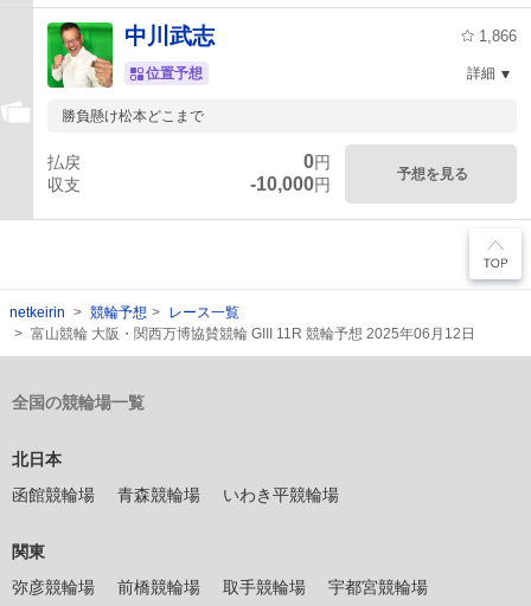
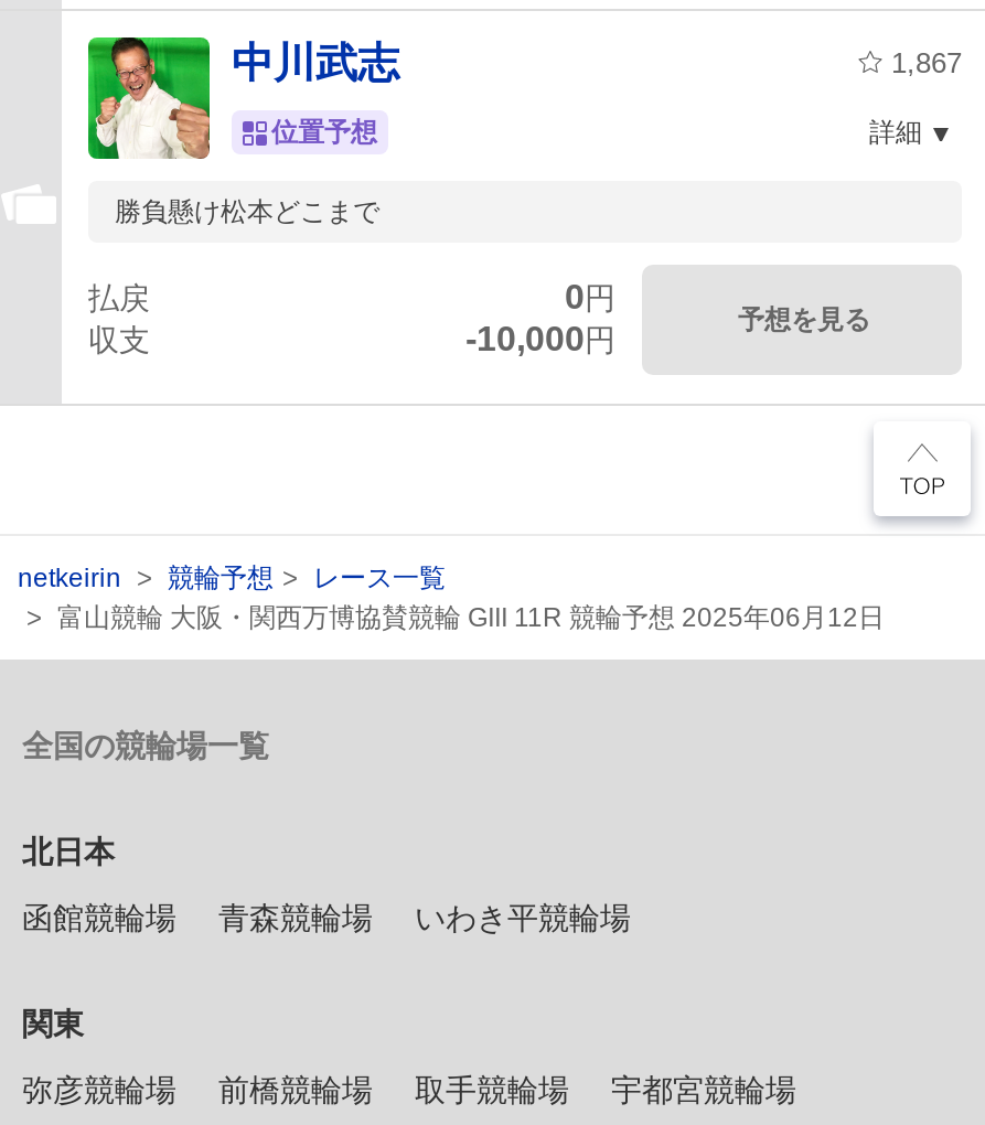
[479,28,517,45] 1,866 -> [891,47,962,80] 1,867

